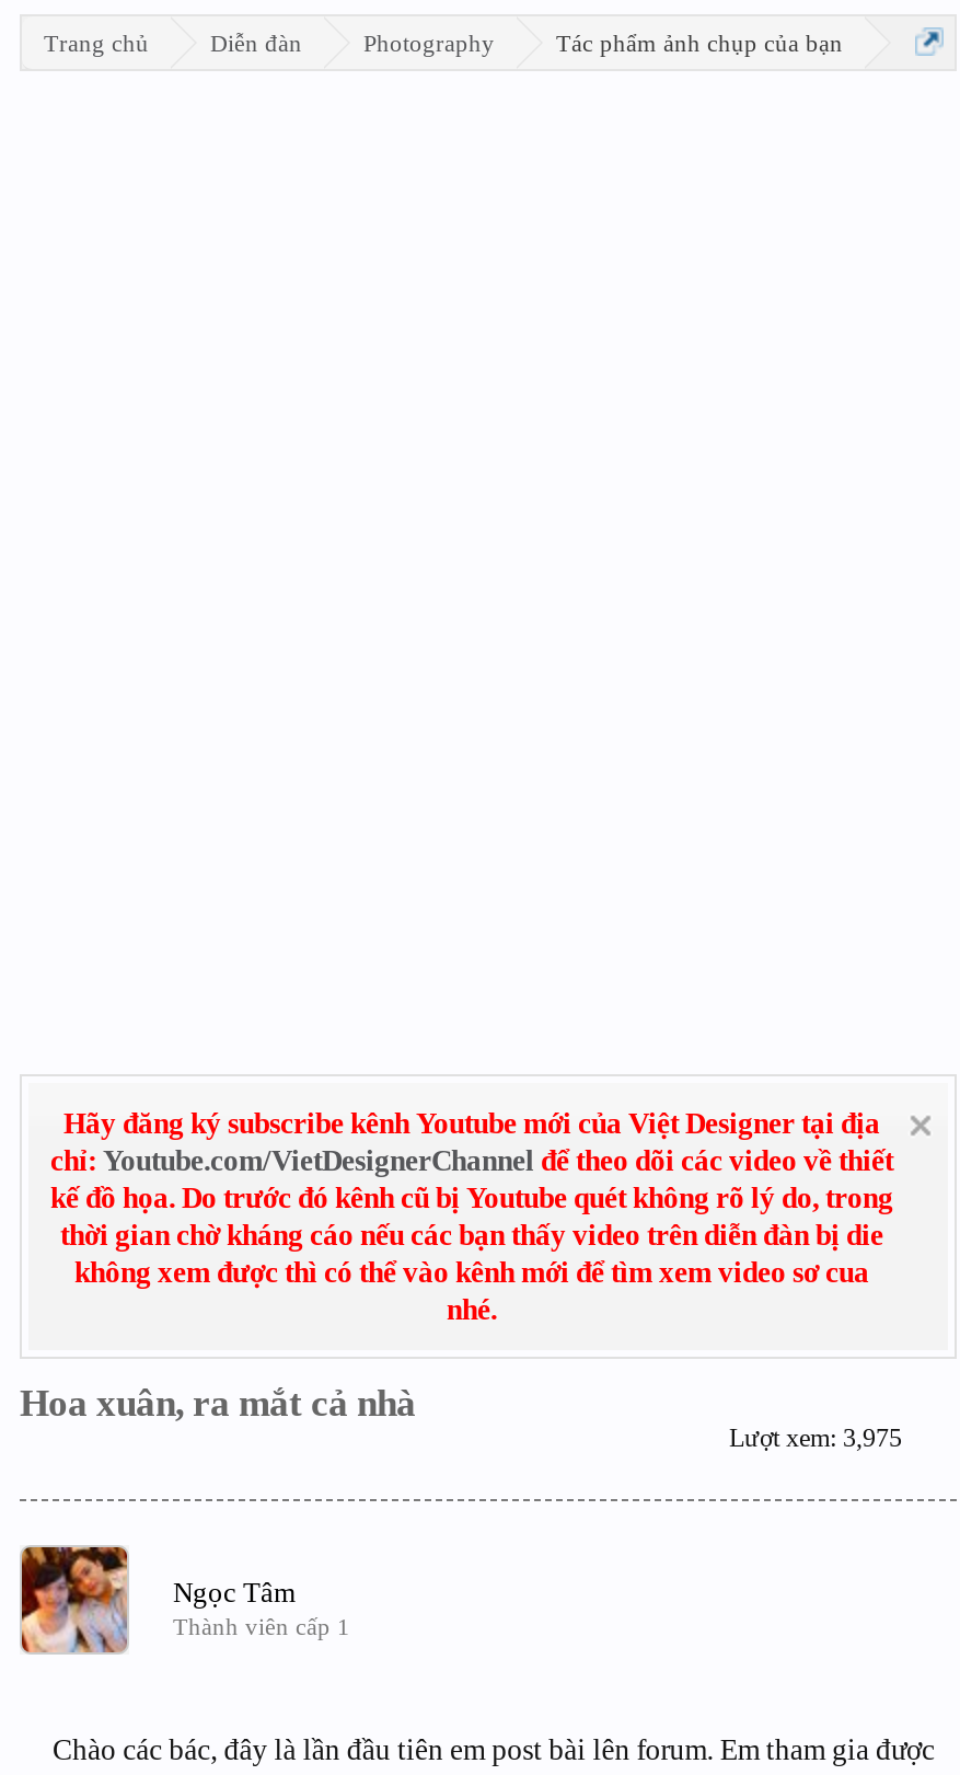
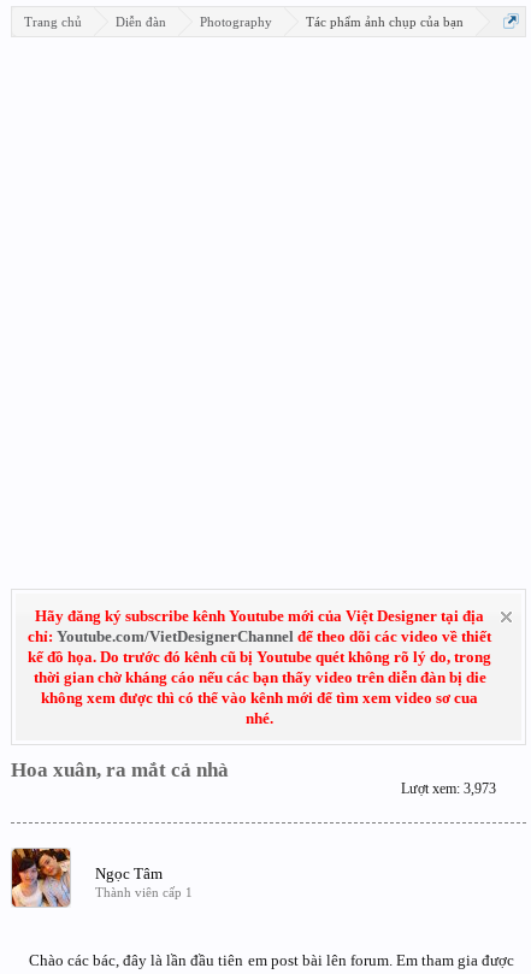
[729,1422,902,1453] Lượt xem: 3,975 -> [401,780,496,797] Lượt xem: 3,973

